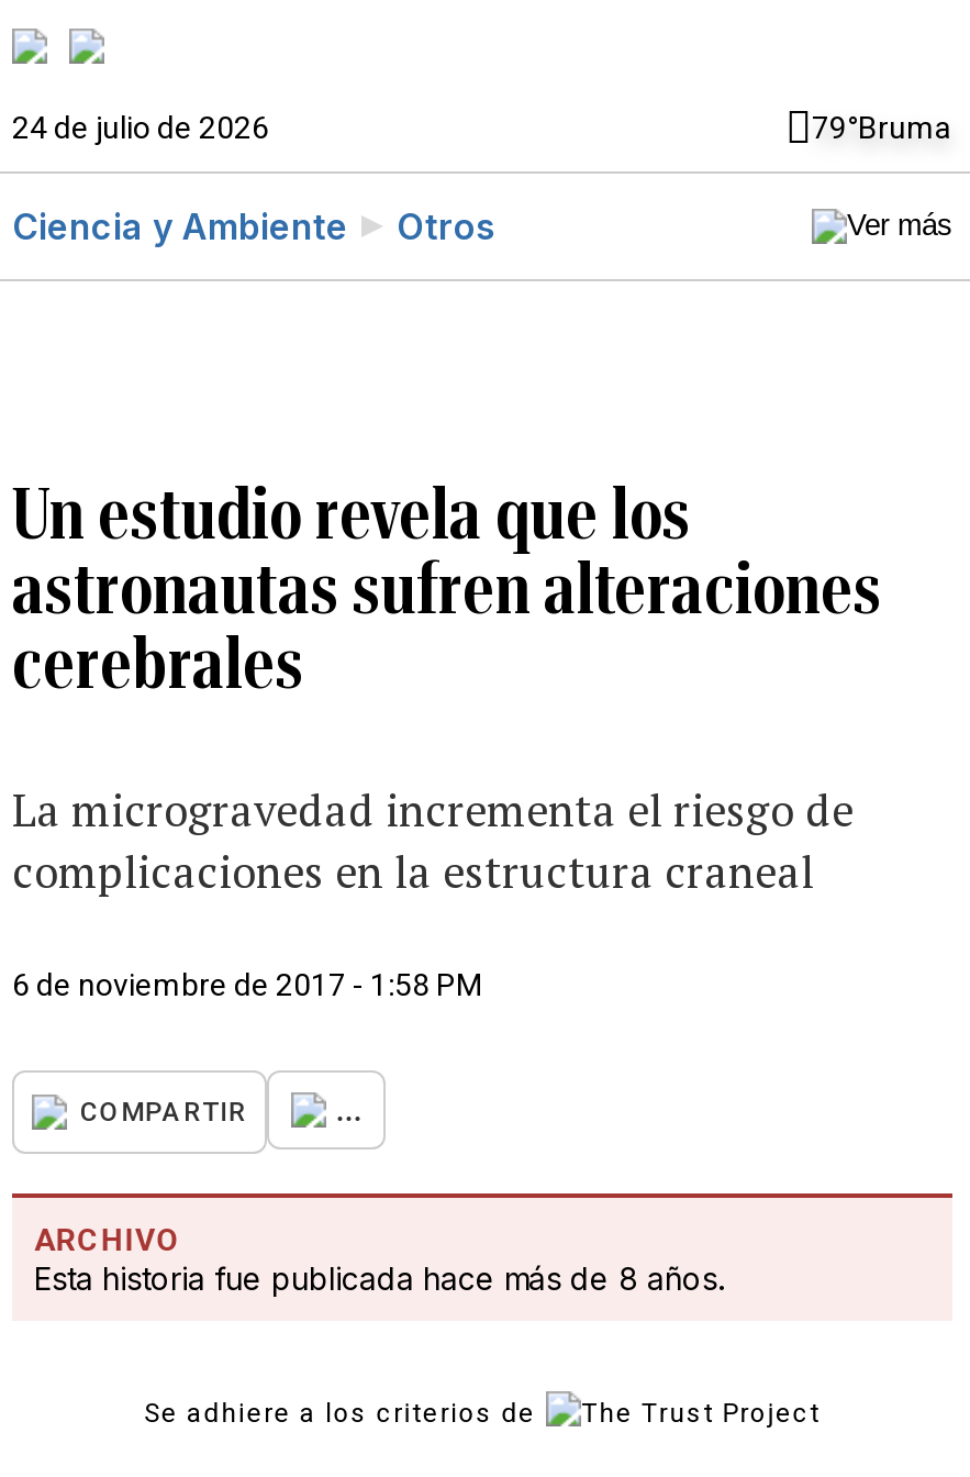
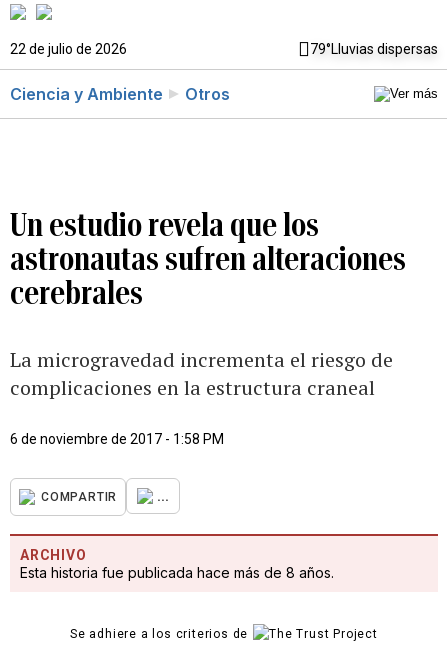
[12,110,952,145] 24 de julio de 2026 | 79°Bruma -> [10,41,438,57] 22 de julio de 2026 | 79°Lluvias dispersas

